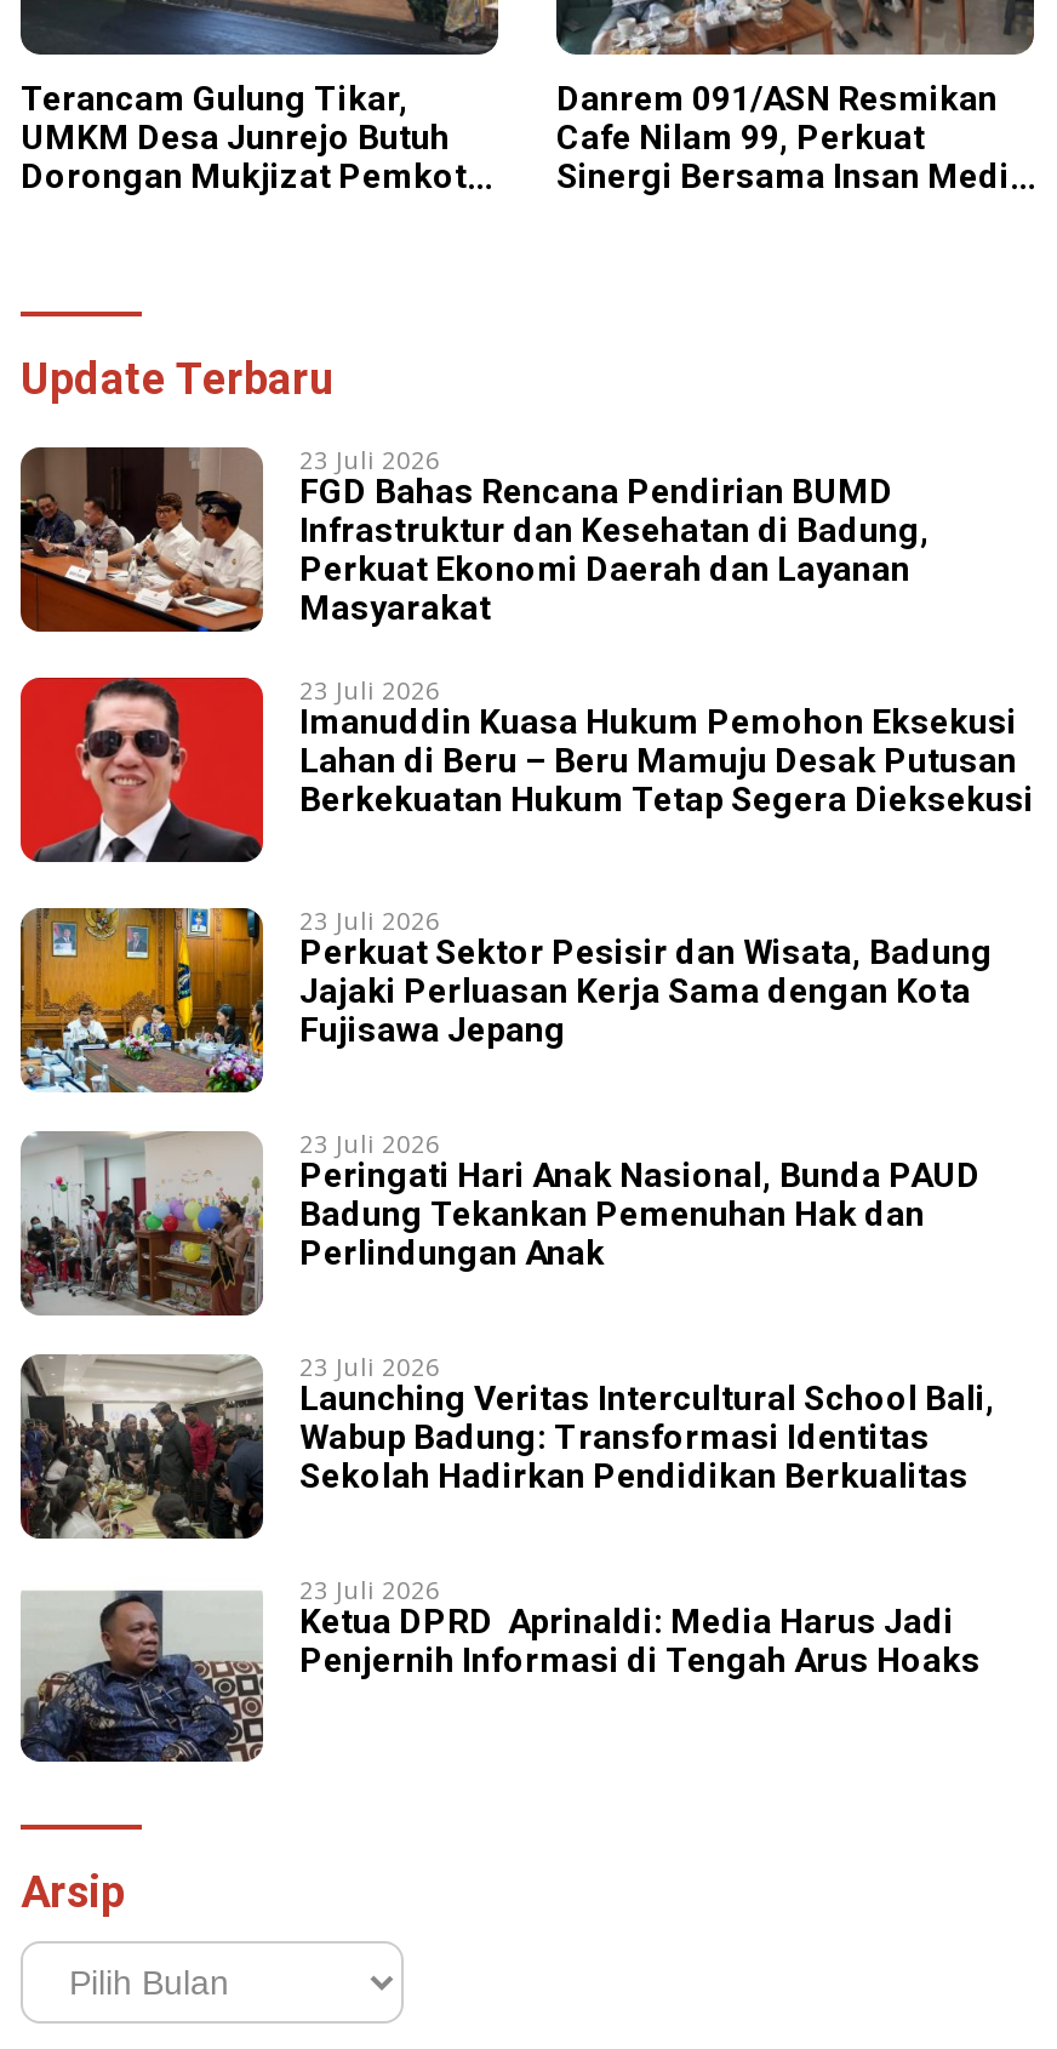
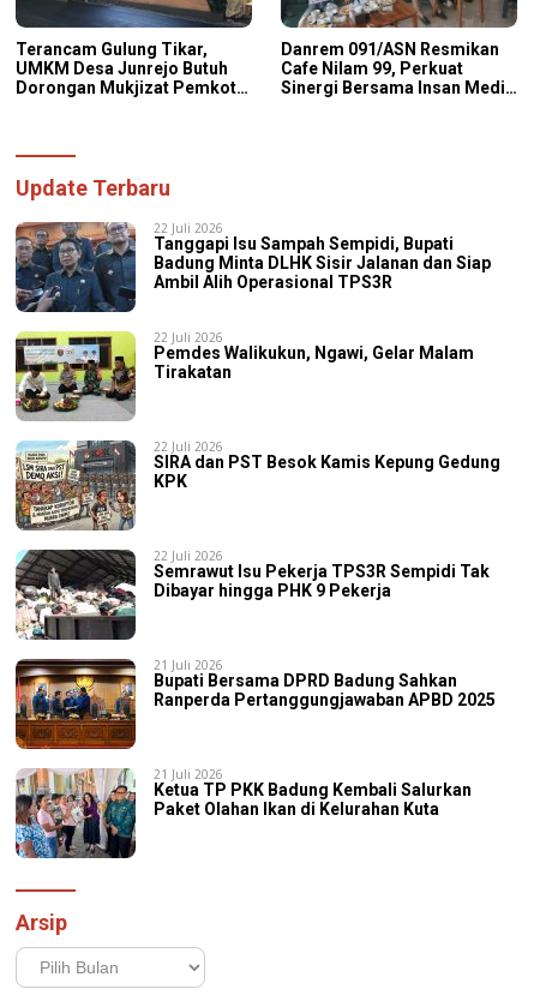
[21,444,930,635] [image] | 23 Juli 2026 | FGD Bahas Rencana Pendirian BUMD | Infrastruktur dan Kesehatan di Badung, | Perkuat Ekonomi Daerah dan Layanan | Masyarakat -> [14,220,491,313] [image] | 22 Juli 2026 | Tanggapi Isu Sampah Sempidi, Bupati | Badung Minta DLHK Sisir Jalanan dan Siap | Ambil Alih Operasional TPS3R
[18,674,1034,866] [image] | 23 Juli 2026 | Imanuddin Kuasa Hukum Pemohon Eksekusi | Lahan di Beru – Beru Mamuju Desak Putusan | Berkekuatan Hukum Tetap Segera Dieksekusi -> [14,329,474,421] [image] | 22 Juli 2026 | Pemdes Walikukun, Ngawi, Gelar Malam | Tirakatan
[21,904,993,1096] [image] | 23 Juli 2026 | Perkuat Sektor Pesisir dan Wisata, Badung | Jajaki Perluasan Kerja Sama dengan Kota | Fujisawa Jepang -> [16,438,500,532] [image] | 22 Juli 2026 | SIRA dan PST Besok Kamis Kepung Gedung | KPK
[18,1128,981,1319] [image] | 23 Juli 2026 | Peringati Hari Anak Nasional, Bunda PAUD | Badung Tekankan Pemenuhan Hak dan | Perlindungan Anak -> [16,547,490,641] [image] | 22 Juli 2026 | Semrawut Isu Pekerja TPS3R Sempidi Tak | Dibayar hingga PHK 9 Pekerja
[18,1351,995,1542] [image] | 23 Juli 2026 | Launching Veritas Intercultural School Bali, | Wabup Badung: Transformasi Identitas | Sekolah Hadirkan Pendidikan Berkualitas -> [14,657,496,750] [image] | 21 Juli 2026 | Bupati Bersama DPRD Badung Sahkan | Ranperda Pertanggungjawaban APBD 2025
[21,1574,981,1763] [image] | 23 Juli 2026 | Ketua DPRD Aprinaldi: Media Harus Jadi | Penjernih Informasi di Tengah Arus Hoaks -> [16,766,472,859] [image] | 21 Juli 2026 | Ketua TP PKK Badung Kembali Salurkan | Paket Olahan Ikan di Kelurahan Kuta

